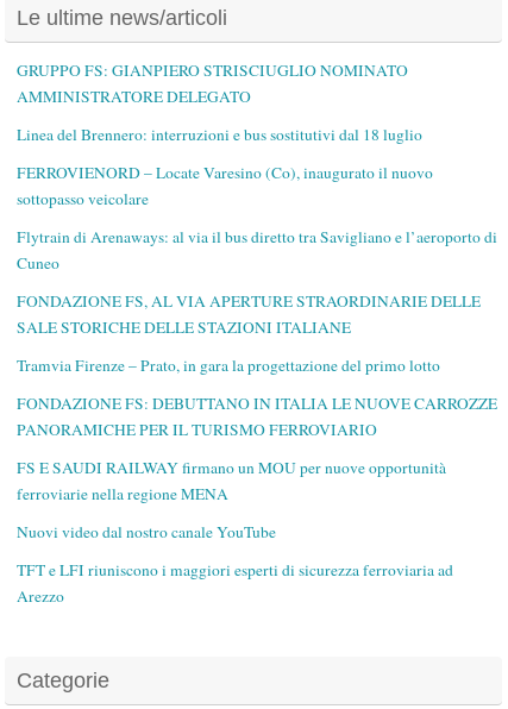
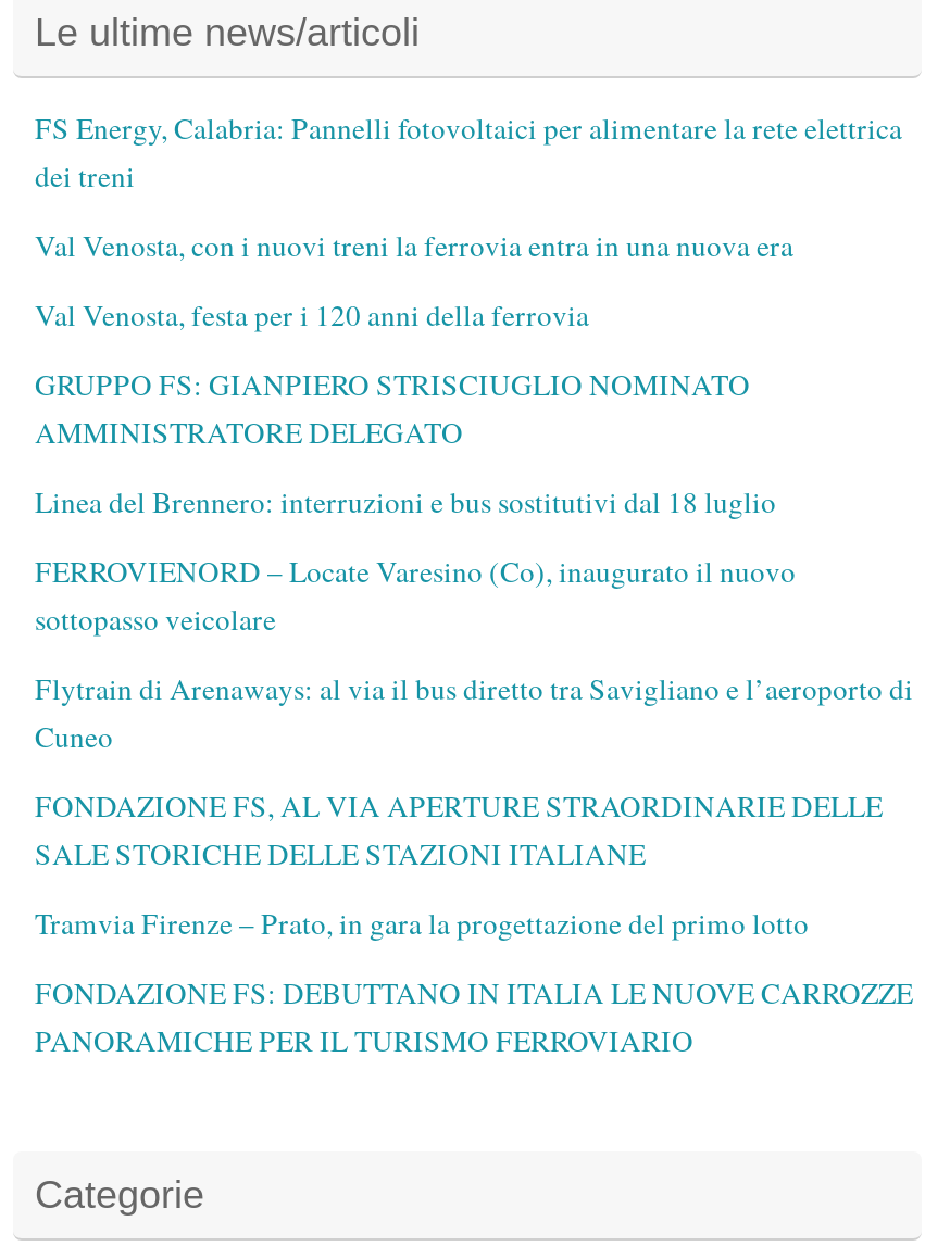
none -> [35,109,902,335] FS Energy, Calabria: Pannelli fotovoltaici per alimentare la rete elettrica | dei treni | Val Venosta, con i nuovi treni la ferrovia entra in una nuova era | Val Venosta, festa per i 120 anni della ferrovia
moved [17,59,497,440] -> [35,365,913,1060]: GRUPPO FS: GIANPIERO STRISCIUGLIO NOMINATO | AMMINISTRATORE DELEGATO | Linea del Brennero: interruzioni e bus sostitutivi dal 18 luglio | ... | FONDAZIONE FS: DEBUTTANO IN ITALIA LE NUOVE CARROZZE | PANORAMICHE PER IL TURISMO FERROVIARIO
[17,457,453,607] FS E SAUDI RAILWAY firmano un MOU per nuove opportunità | ferroviarie nella regione MENA | Nuovi video dal nostro canale YouTube | TFT e LFI riuniscono i maggiori esperti di sicurezza ferroviaria ad | Arezzo -> none

